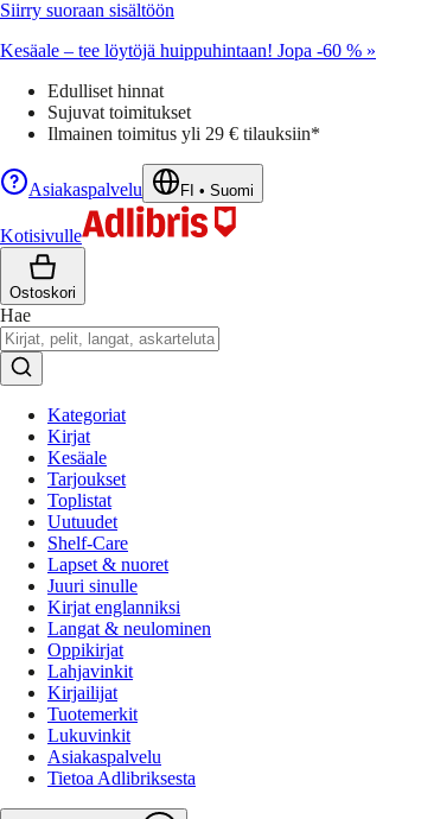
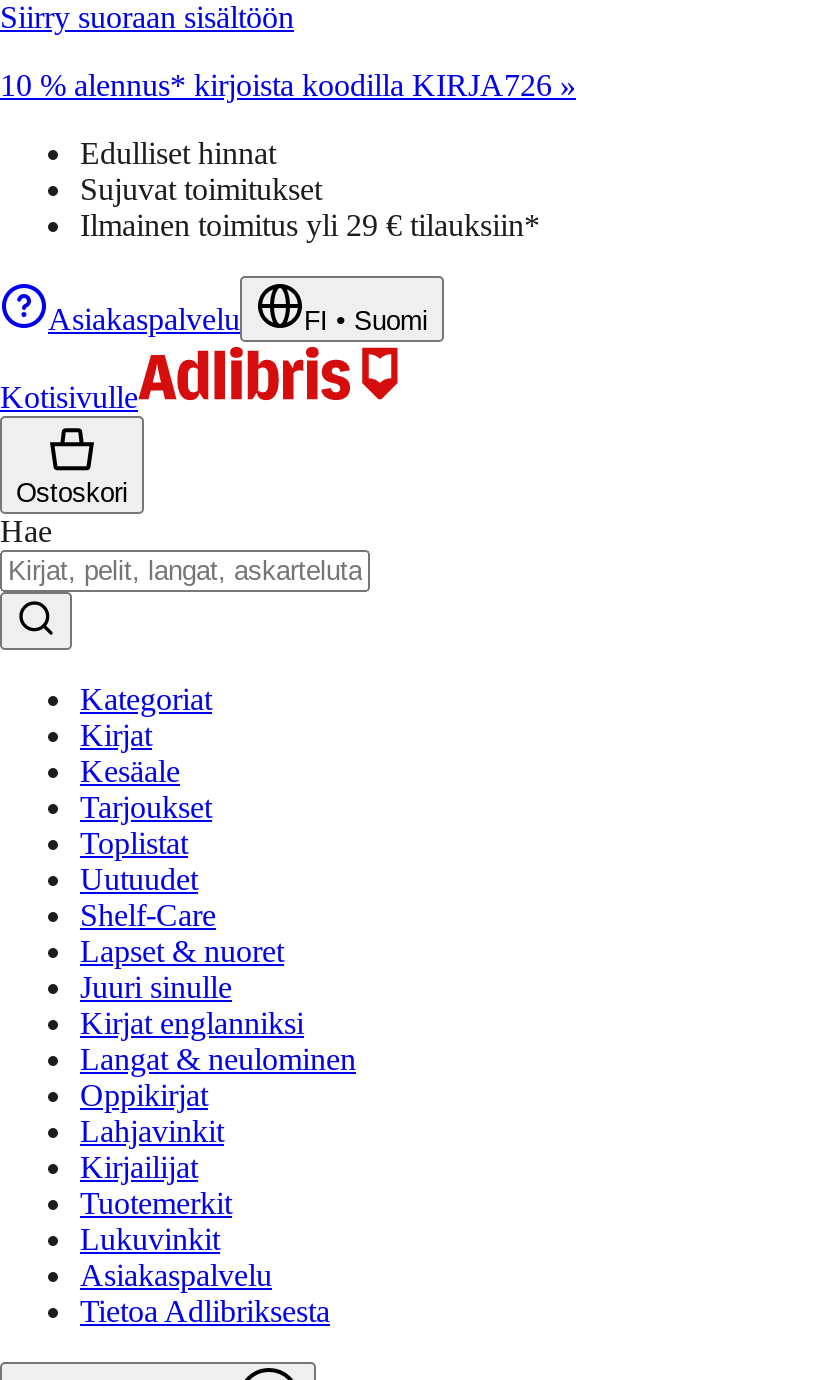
[0,40,376,61] Kesäale – tee löytöjä huippuhintaan! Jopa -60 % » -> [0,68,576,102] 10 % alennus* kirjoista koodilla KIRJA726 »

